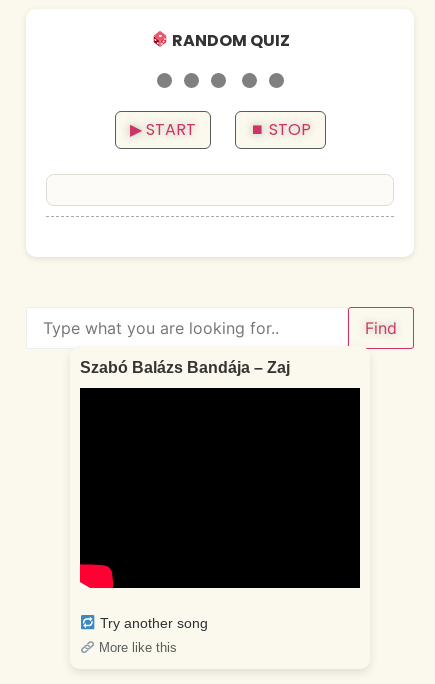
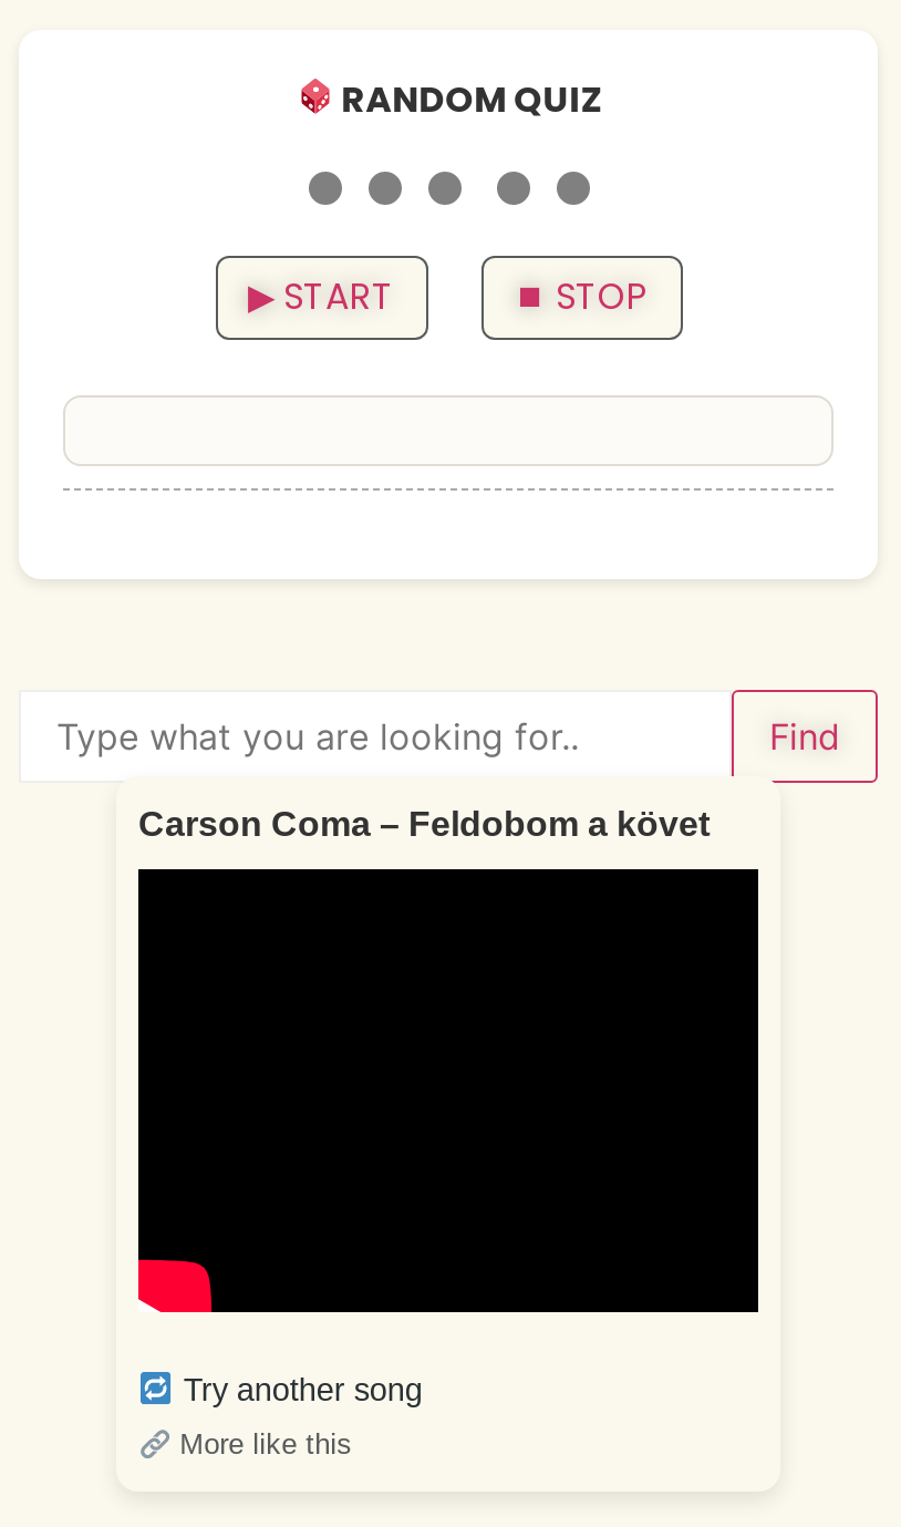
[80,359,290,376] Szabó Balázs Bandája – Zaj -> [138,805,710,843] Carson Coma – Feldobom a követ

